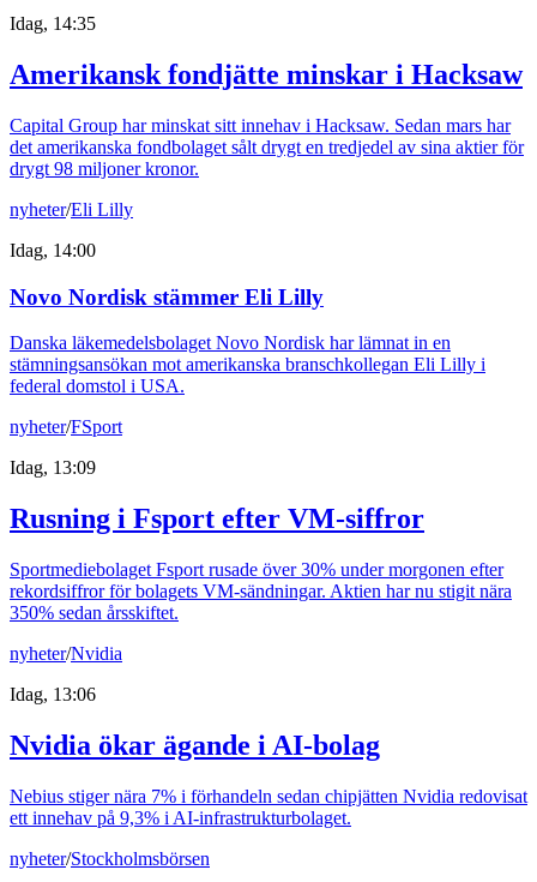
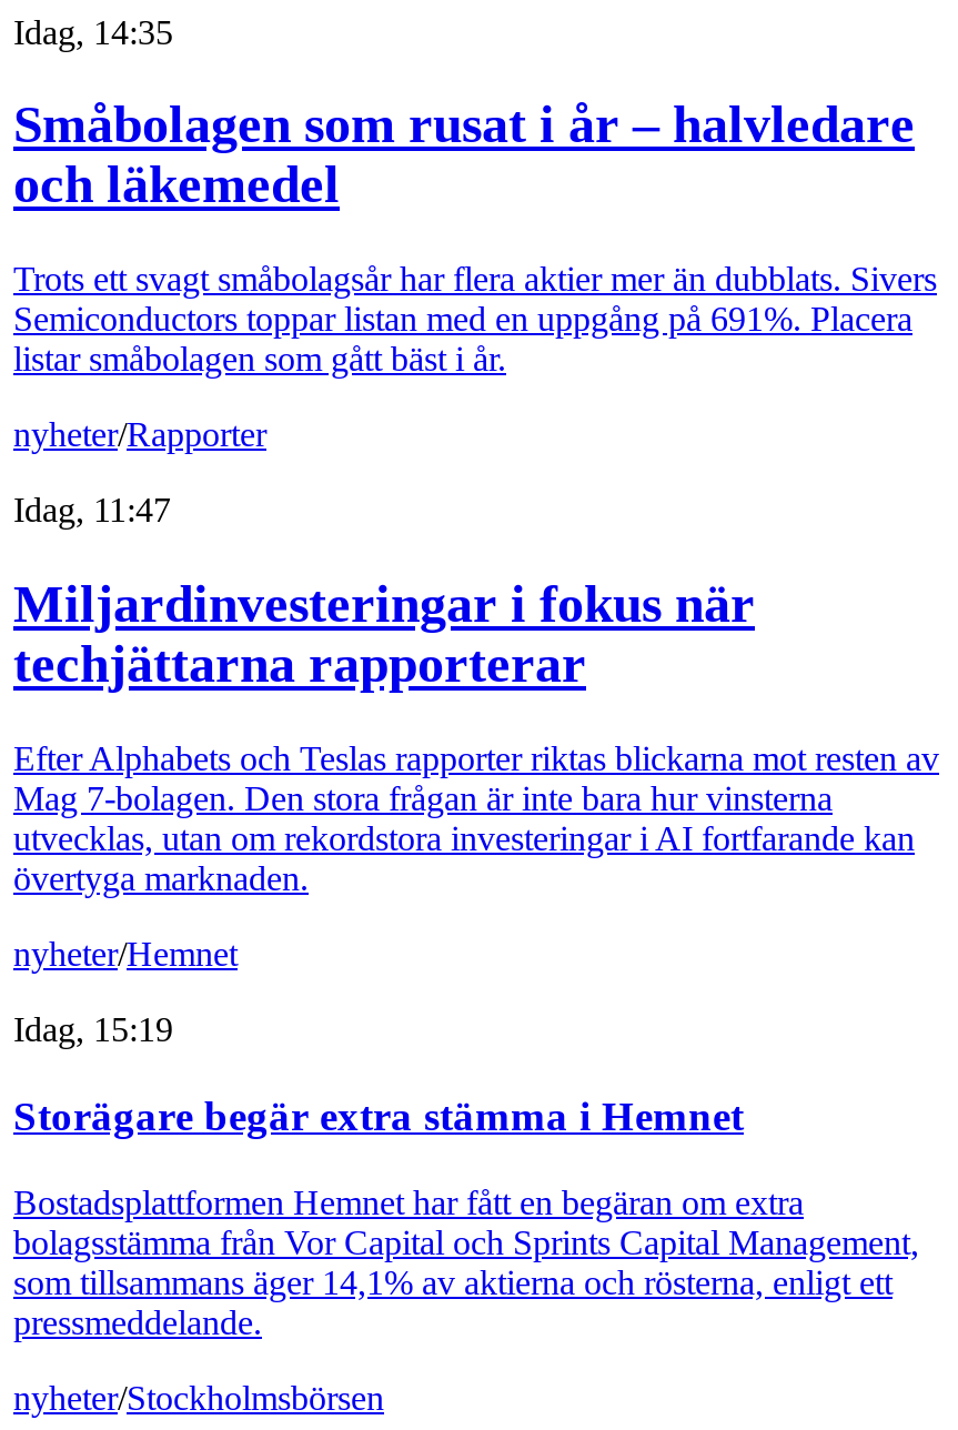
[10,59,527,828] Amerikansk fondjätte minskar i Hacksaw | Capital Group har minskat sitt innehav i Hacksaw. Sedan mars har | det amerikanska fondbolaget sålt drygt en tredjedel av sina aktier för | drygt 98 miljoner kronor. | nyheter/Eli Lilly | Idag, 14:00 | Novo Nordisk stämmer Eli Lilly | Danska läkemedelsbolaget Novo Nordisk har lämnat in en | stämningsansökan mot amerikanska branschkollegan Eli Lilly i | federal domstol i USA. | nyheter/FSport | Idag, 13:09 | Rusning i Fsport efter VM-siffror | Sportmediebolaget Fsport rusade över 30% under morgonen efter | rekordsiffror för bolagets VM-sändningar. Aktien har nu stigit nära | 350% sedan årsskiftet. | nyheter/Nvidia | Idag, 13:06 | Nvidia ökar ägande i AI-bolag | Nebius stiger nära 7% i förhandeln sedan chipjätten Nvidia redovisat | ett innehav på 9,3% i AI-infrastrukturbolaget. -> [13,97,939,1341] Småbolagen som rusat i år – halvledare | och läkemedel | Trots ett svagt småbolagsår har flera aktier mer än dubblats. Sivers | Semiconductors toppar listan med en uppgång på 691%. Placera | listar småbolagen som gått bäst i år. | nyheter/Rapporter | Idag, 11:47 | Miljardinvesteringar i fokus när | techjättarna rapporterar | Efter Alphabets och Teslas rapporter riktas blickarna mot resten av | Mag 7-bolagen. Den stora frågan är inte bara hur vinsterna | utvecklas, utan om rekordstora investeringar i AI fortfarande kan | övertyga marknaden. | nyheter/Hemnet | Idag, 15:19 | Storägare begär extra stämma i Hemnet | Bostadsplattformen Hemnet har fått en begäran om extra | bolagsstämma från Vor Capital och Sprints Capital Management, | som tillsammans äger 14,1% av aktierna och rösterna, enligt ett | pressmeddelande.

